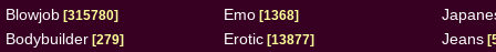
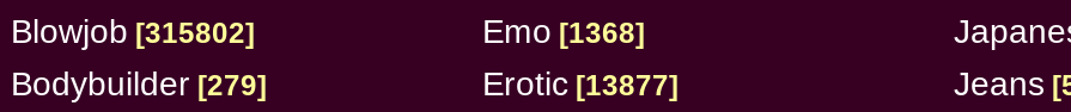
[6,6,118,23] Blowjob [315780] -> [11,12,255,50] Blowjob [315802]

